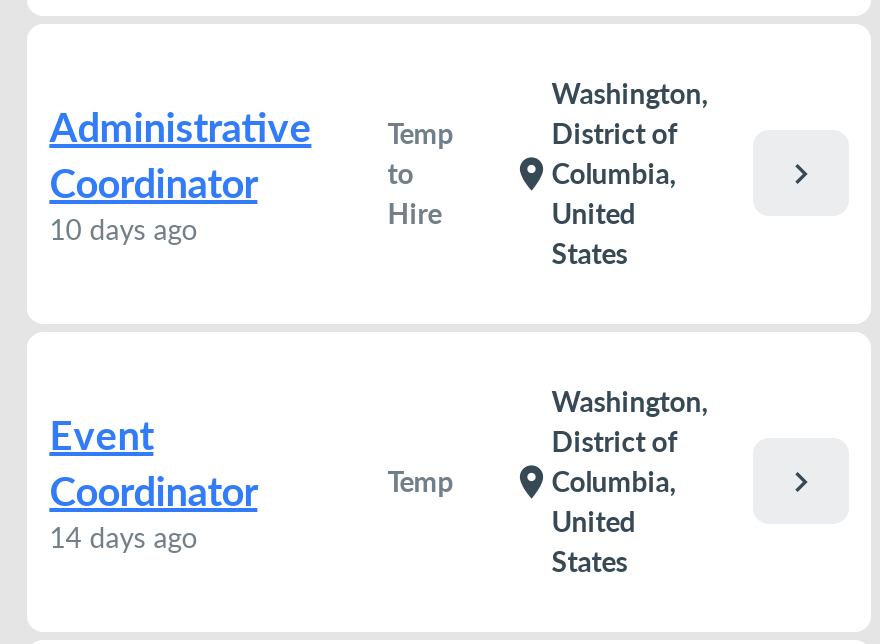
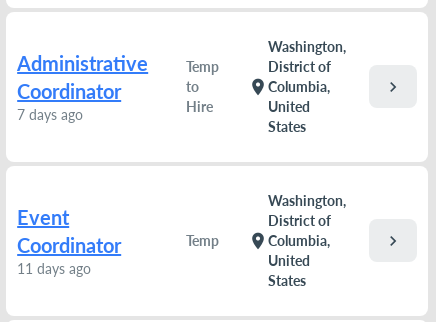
[49,212,197,246] 10 days ago -> [17,106,83,123] 7 days ago
[49,520,197,554] 14 days ago -> [17,260,91,277] 11 days ago

